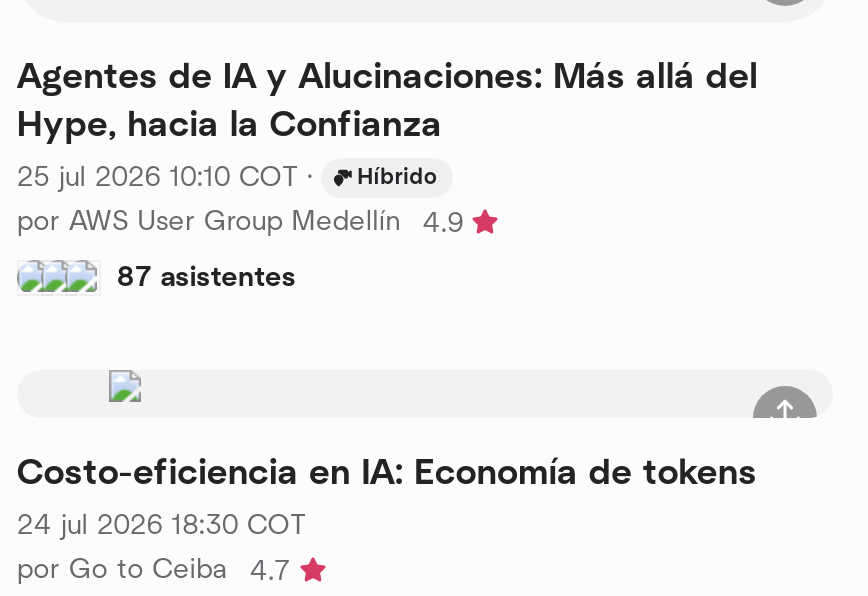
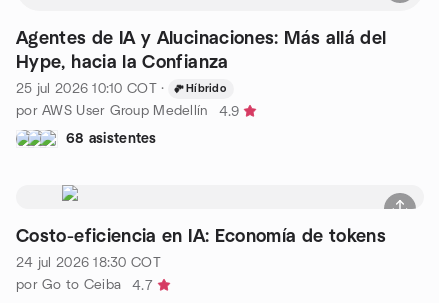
[117,263,296,291] 87 asistentes -> [66,131,157,145] 68 asistentes

